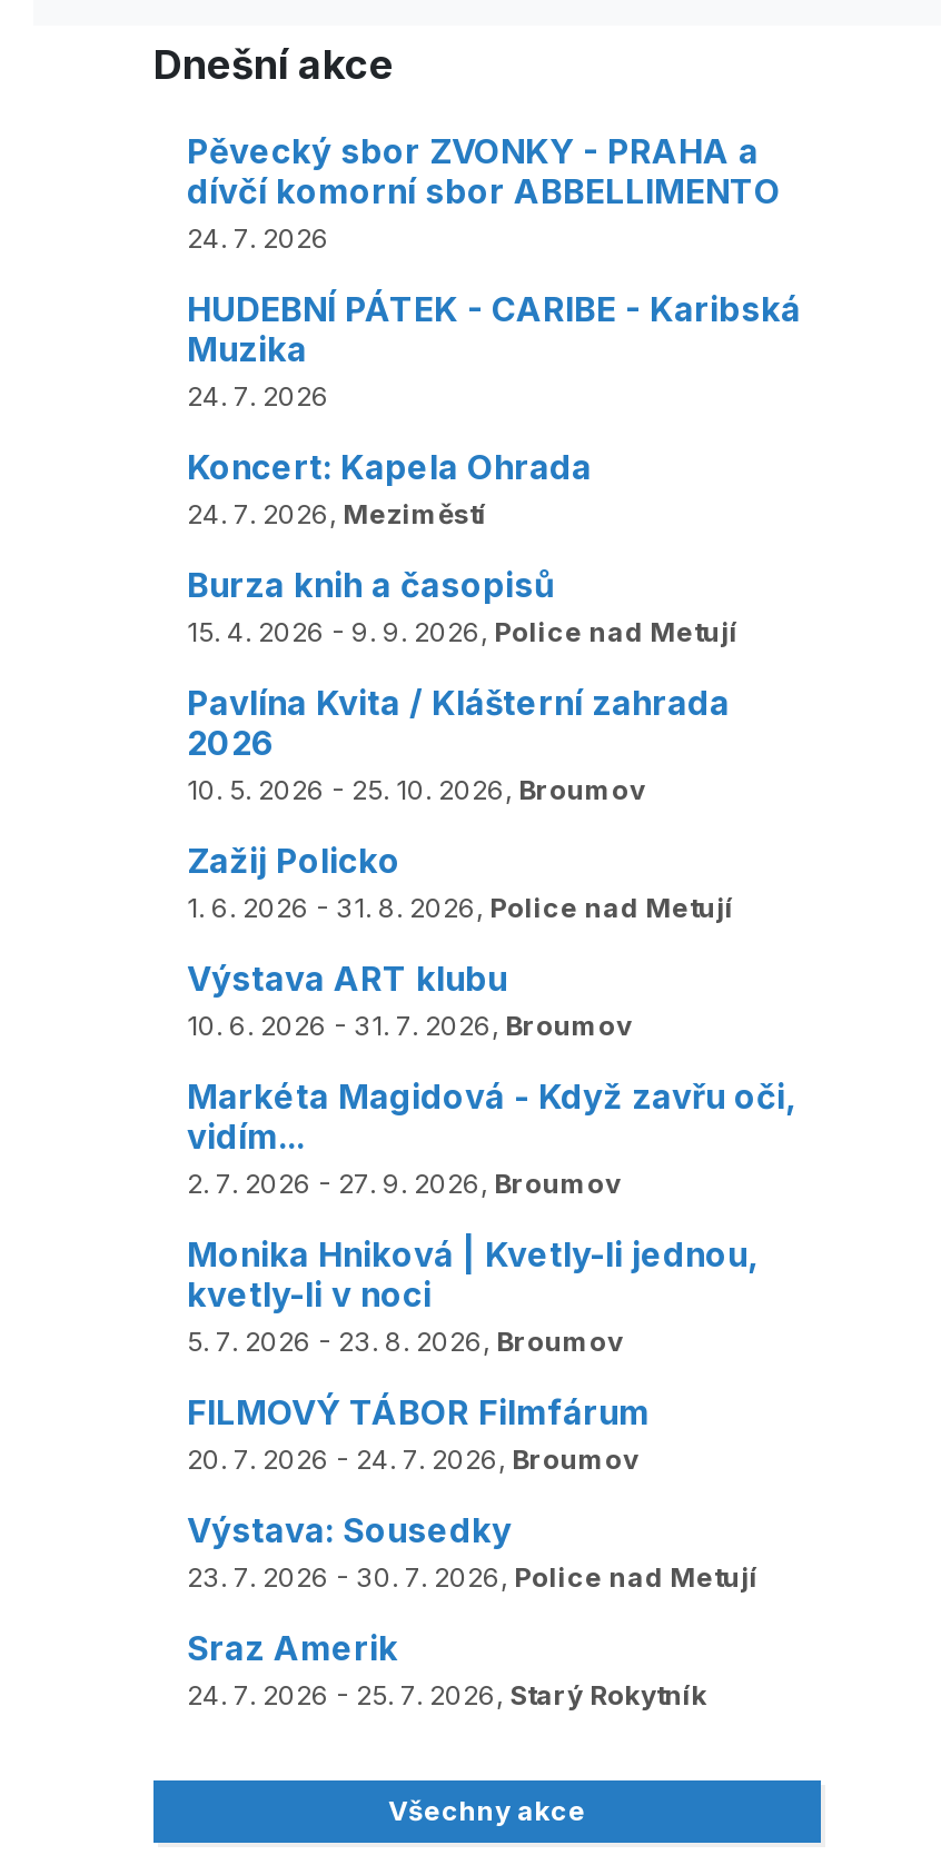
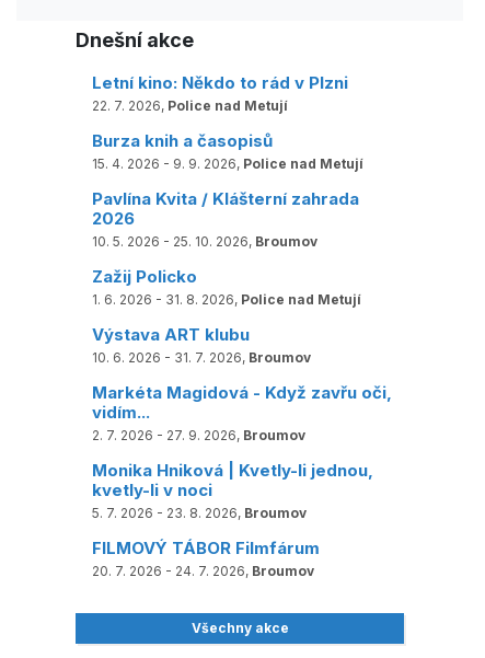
[187,129,801,530] Pěvecký sbor ZVONKY - PRAHA a | dívčí komorní sbor ABBELLIMENTO | 24. 7. 2026 | HUDEBNÍ PÁTEK - CARIBE - Karibská | Muzika | 24. 7. 2026 | Koncert: Kapela Ohrada | 24. 7. 2026, Meziměstí -> [92,72,348,114] Letní kino: Někdo to rád v Plzni | 22. 7. 2026, Police nad Metují
[187,1508,759,1711] Výstava: Sousedky | 23. 7. 2026 - 30. 7. 2026, Police nad Metují | Sraz Amerik | 24. 7. 2026 - 25. 7. 2026, Starý Rokytník -> none

